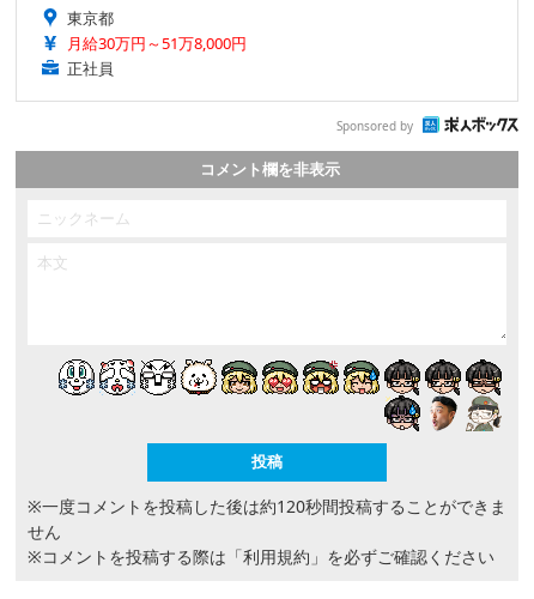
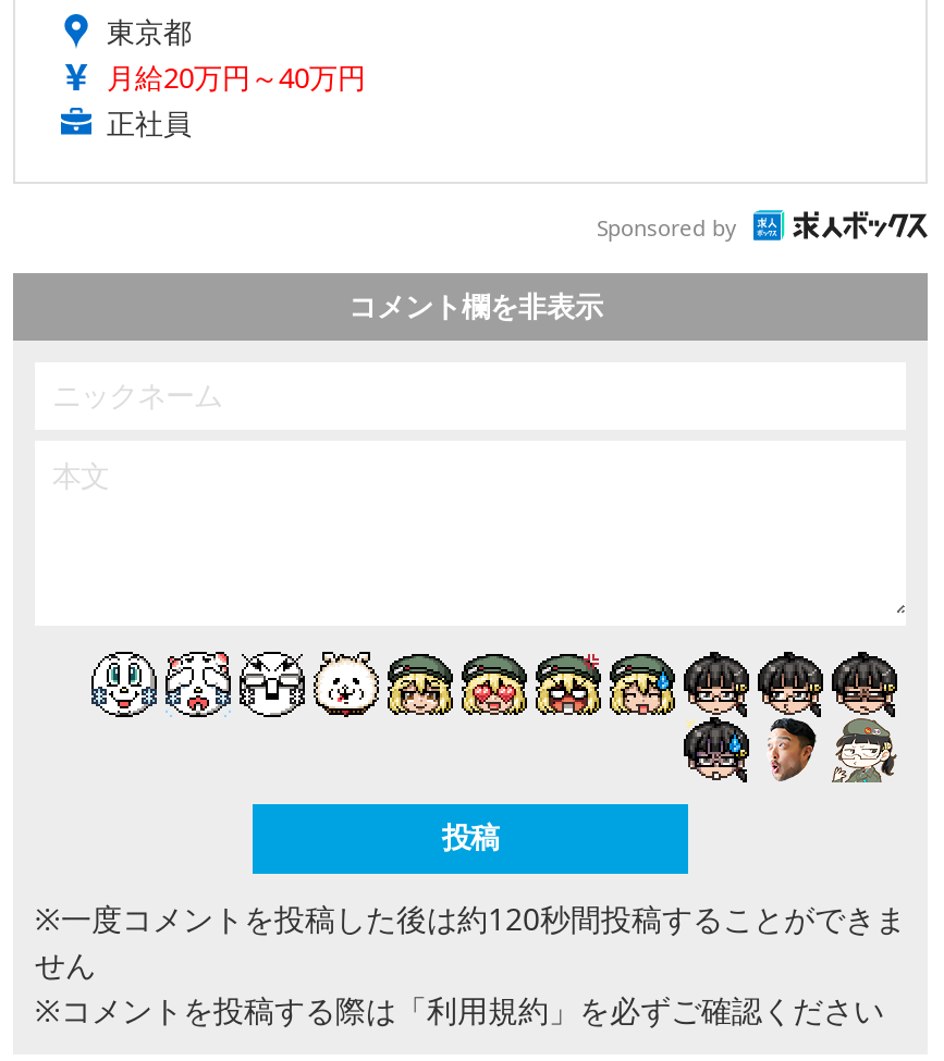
[67,32,247,54] 月給30万円～51万8,000円 -> [107,58,366,97] 月給20万円～40万円

